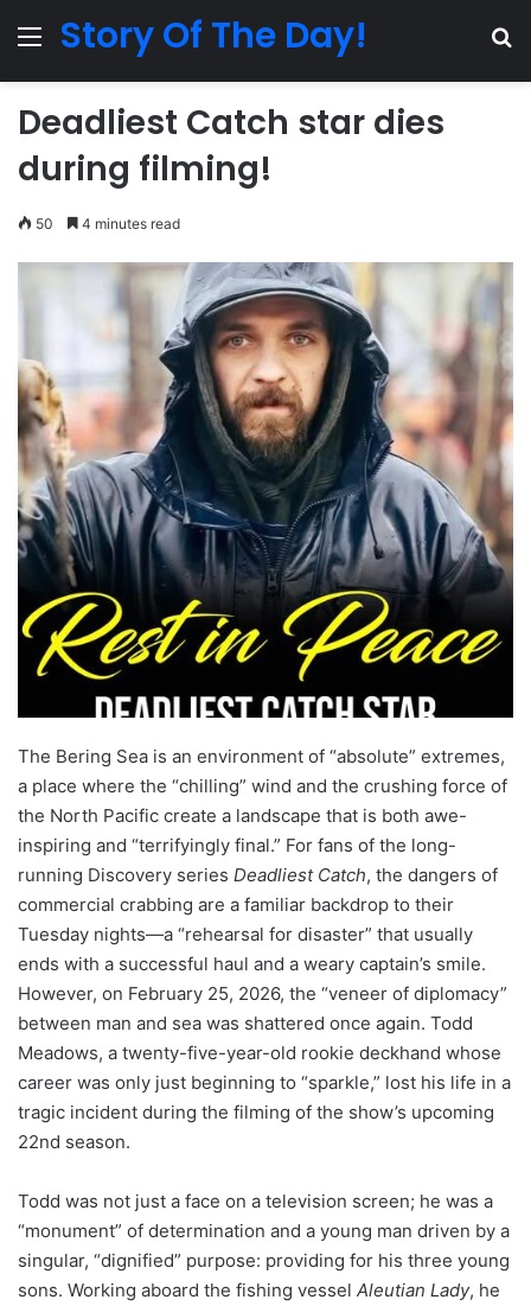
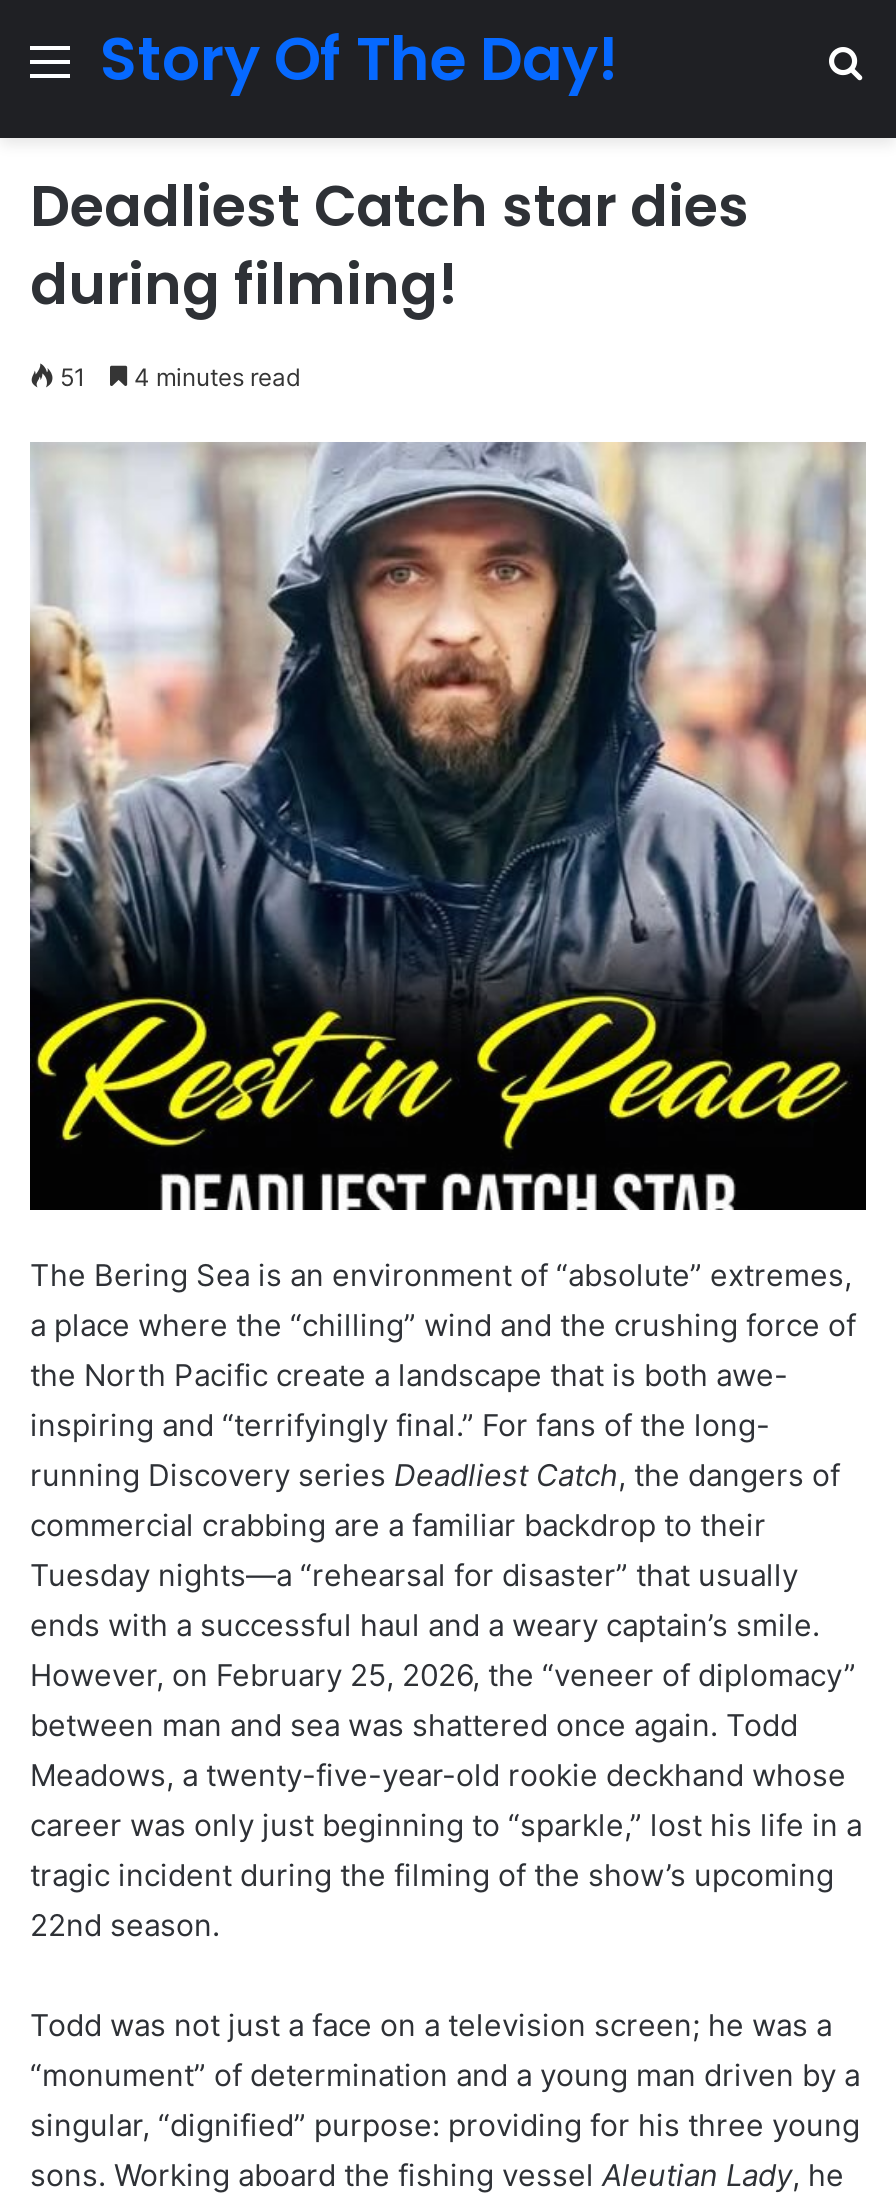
[32,215,180,232] 50 4 minutes read -> [54,362,300,392] 51 4 minutes read

